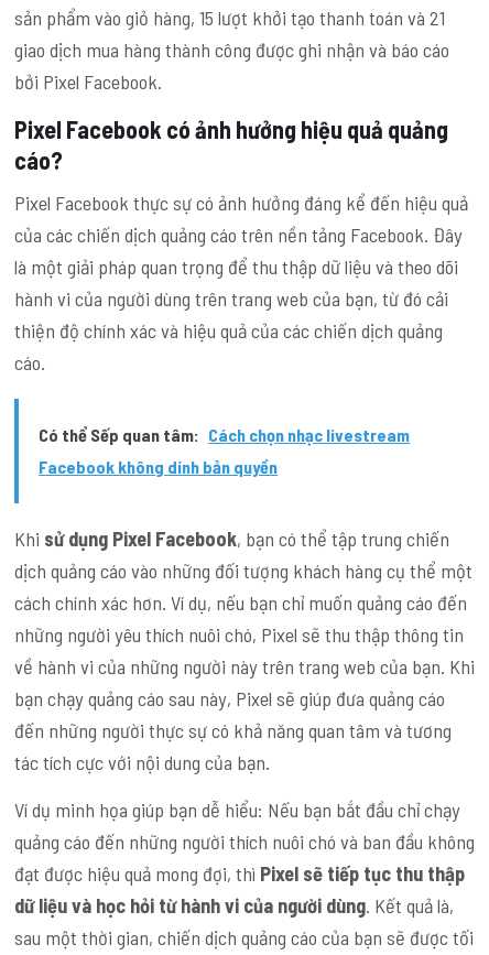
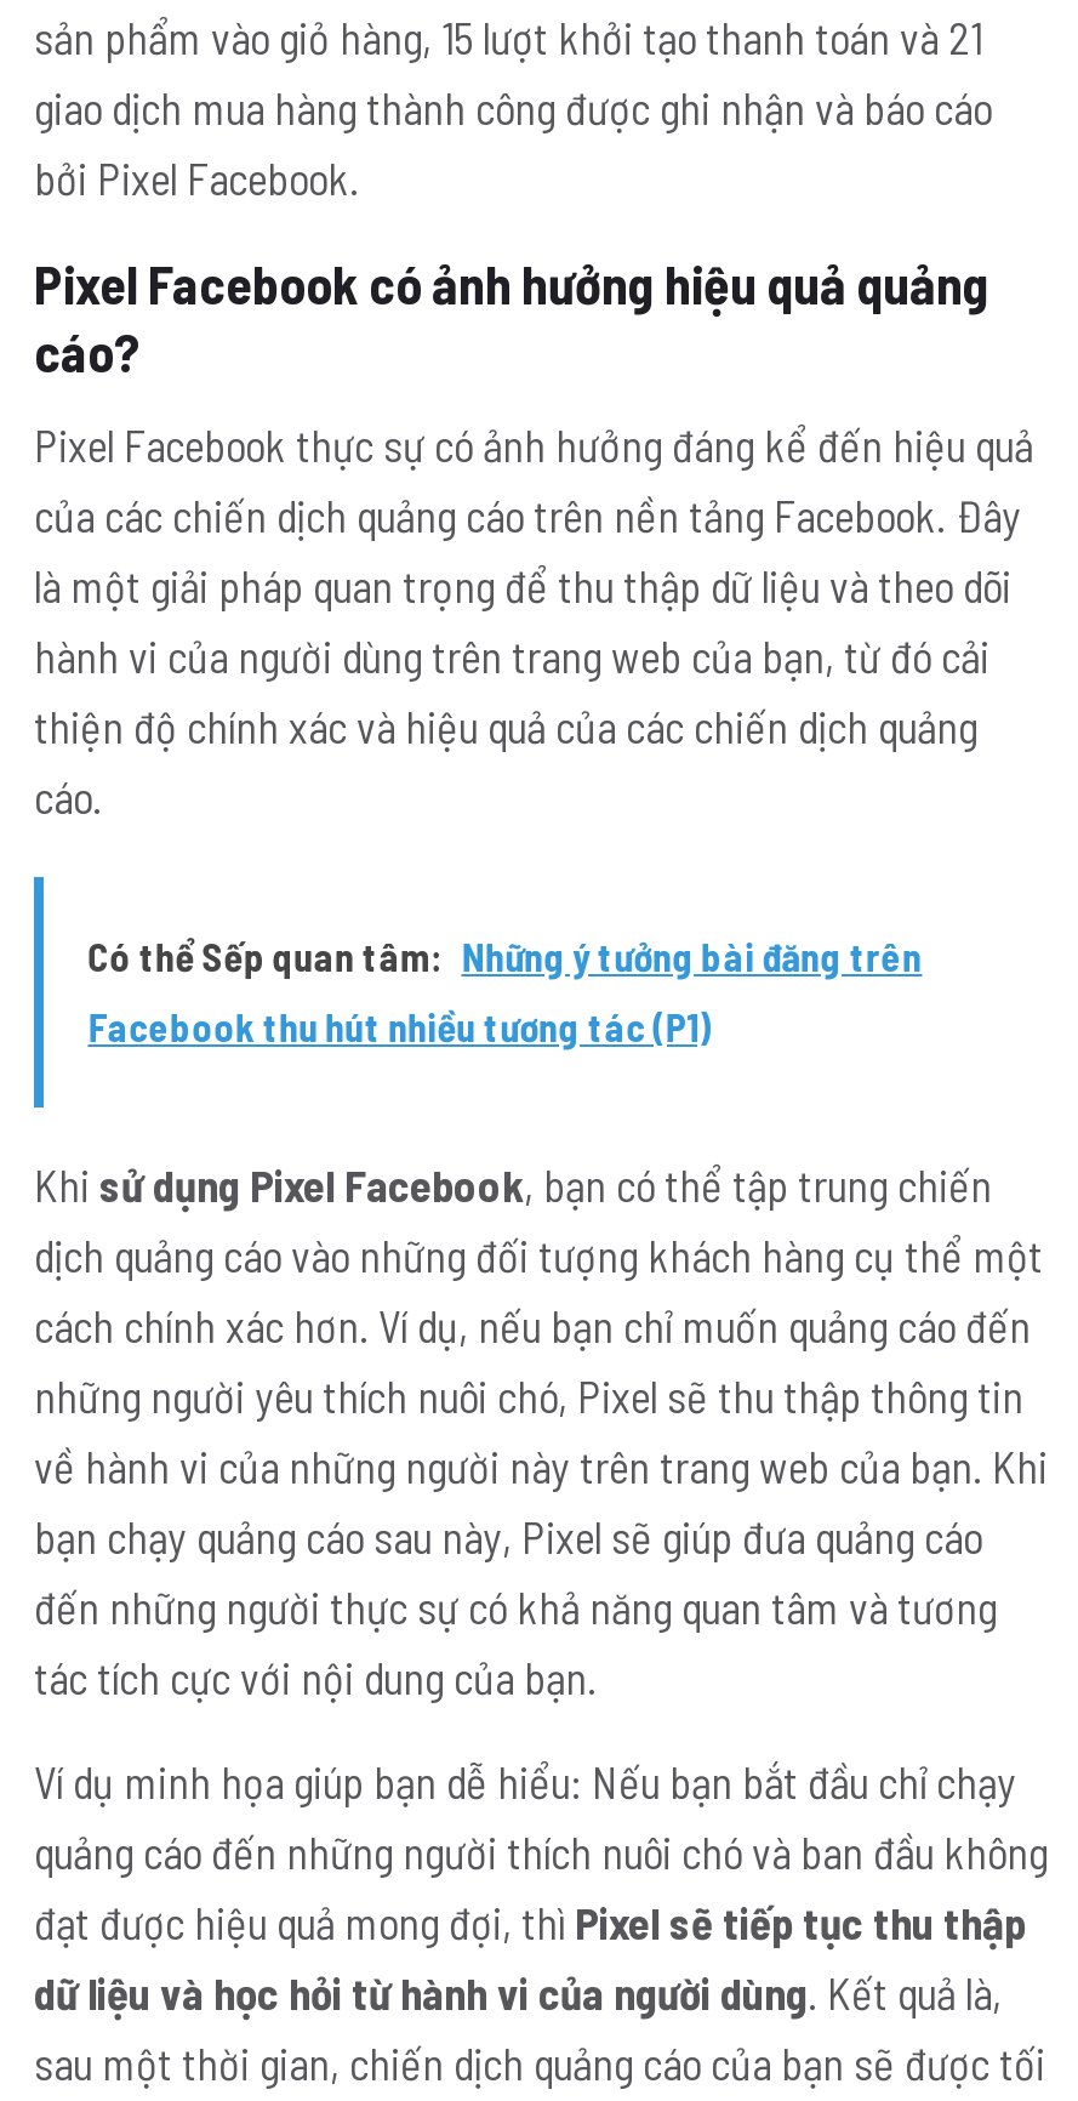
[39,425,410,445] Có thể Sếp quan tâm: Cách chọn nhạc livestream -> [88,934,922,980] Có thể Sếp quan tâm: Những ý tưởng bài đăng trên
[39,456,278,477] Facebook không dính bản quyền -> [88,1004,711,1050] Facebook thu hút nhiều tương tác (P1)

